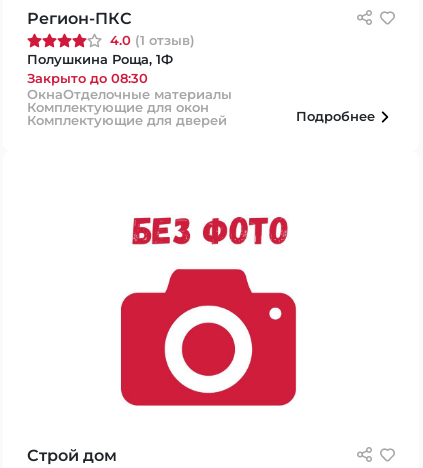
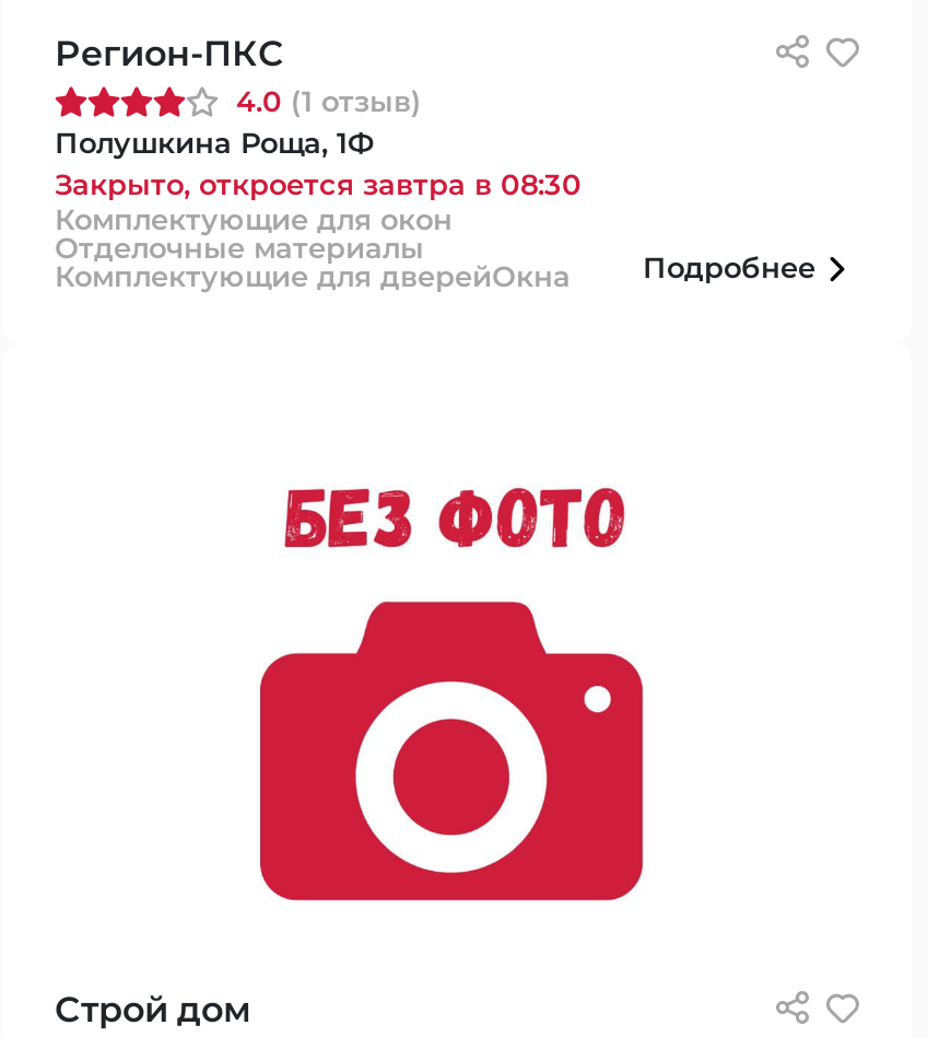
[27,69,232,101] Закрыто до 08:30 | ОкнаОтделочные материалы -> [55,165,582,200] Закрыто, откроется завтра в 08:30
[27,111,227,127] Комплектующие для дверей -> [55,229,571,292] Отделочные материалы | Комплектующие для дверейОкна

